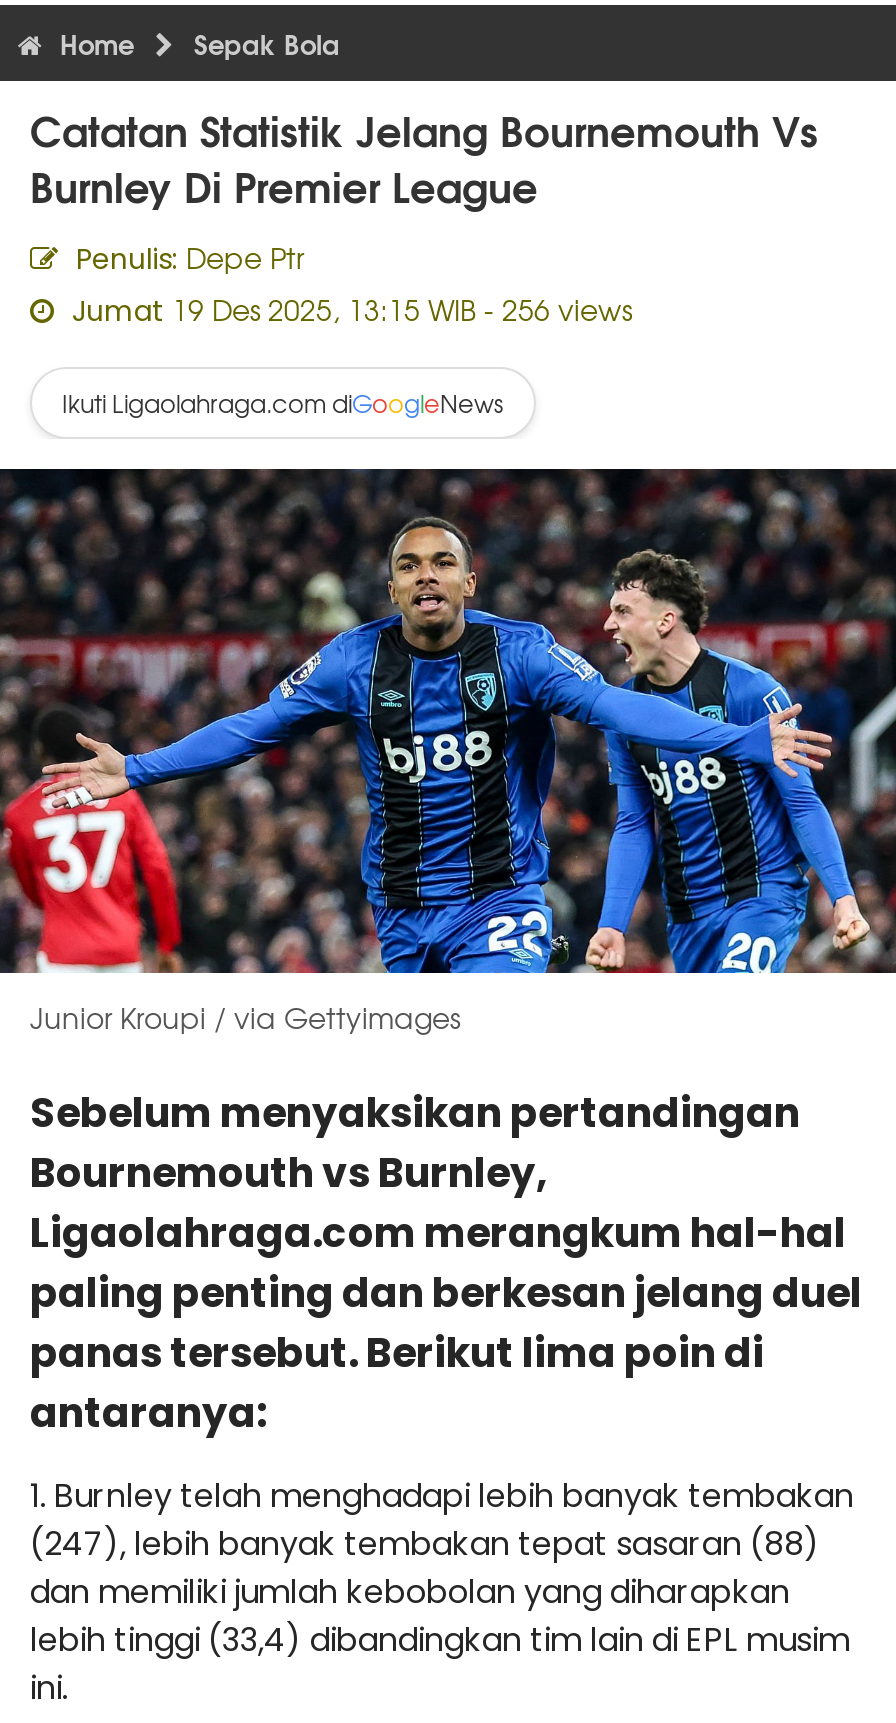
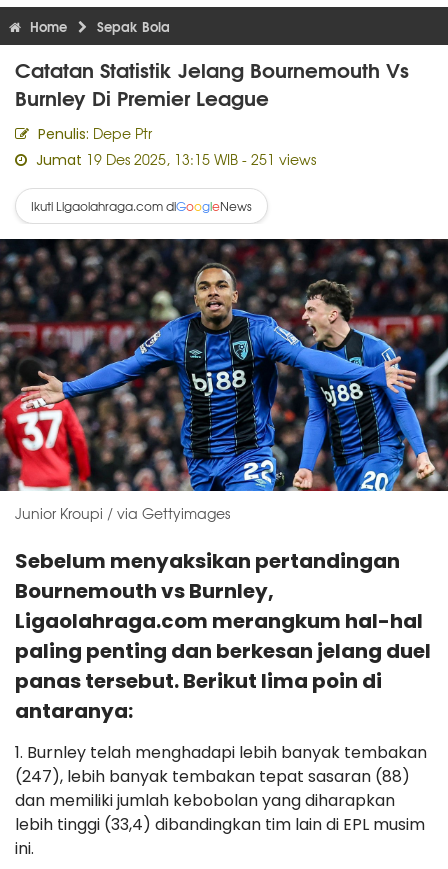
[64,289,632,329] Jumat 19 Des 2025, 13:15 WIB - 256 views -> [32,149,316,169] Jumat 19 Des 2025, 13:15 WIB - 251 views

